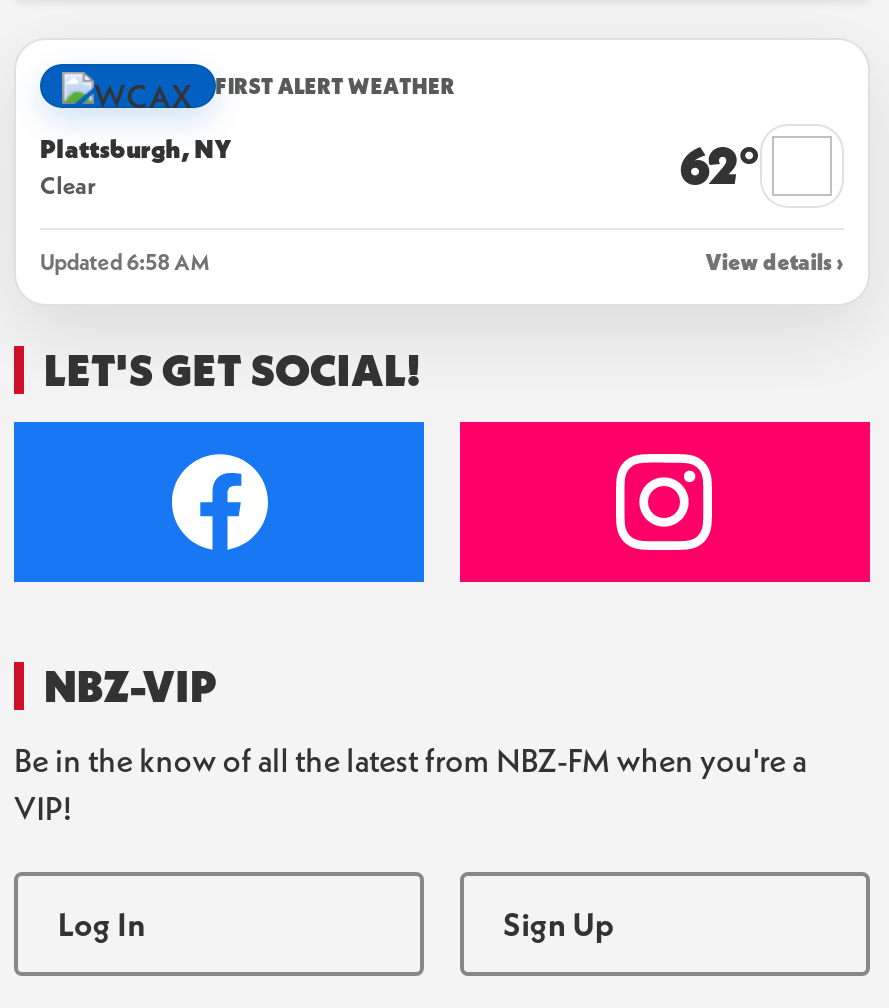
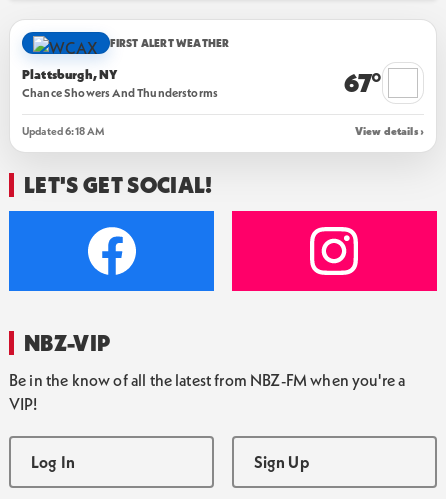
[40,133,760,201] Clear | 62° -> [22,66,382,100] Chance Showers And Thunderstorms | 67°
[40,249,211,277] Updated 6:58 AM -> [22,124,105,138] Updated 6:18 AM

